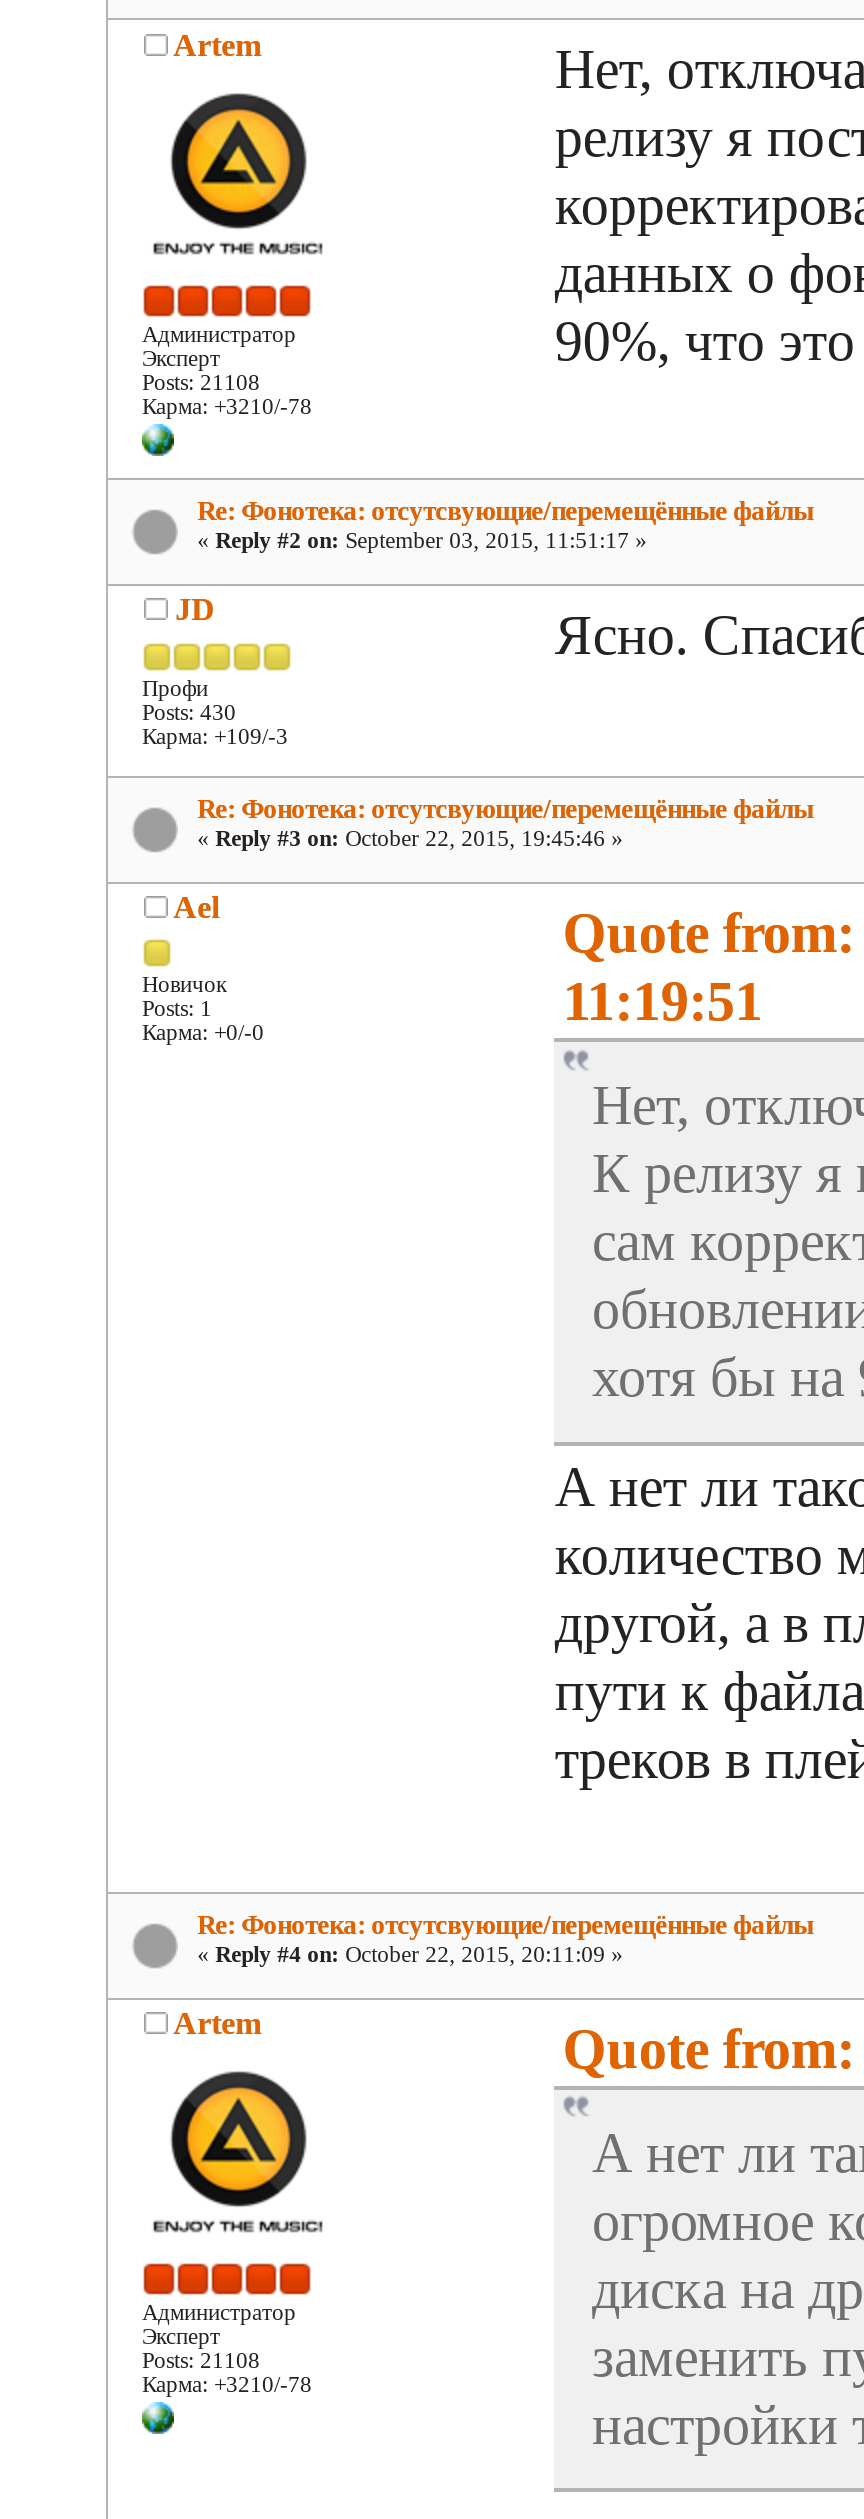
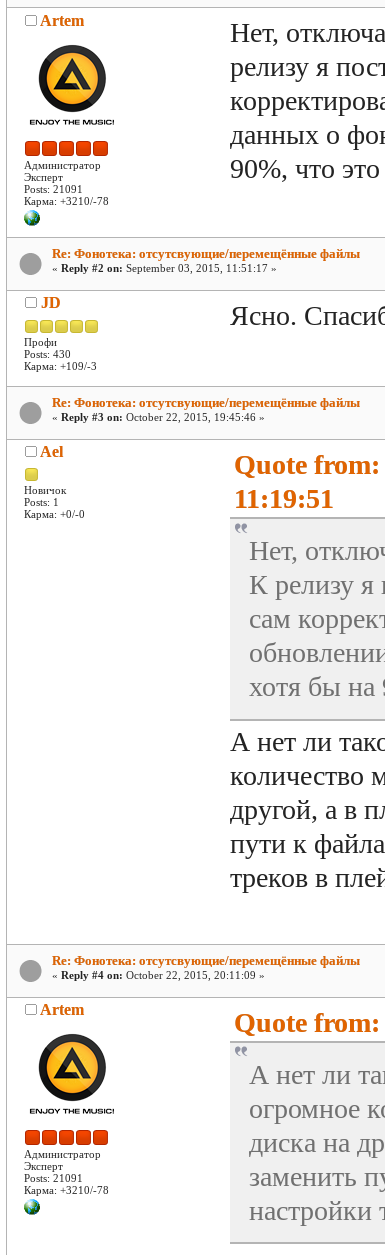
[142,369,260,393] Posts: 21108 -> [24,182,83,194] Posts: 21091
[142,2348,260,2372] Posts: 21108 -> [24,1172,83,1184] Posts: 21091

